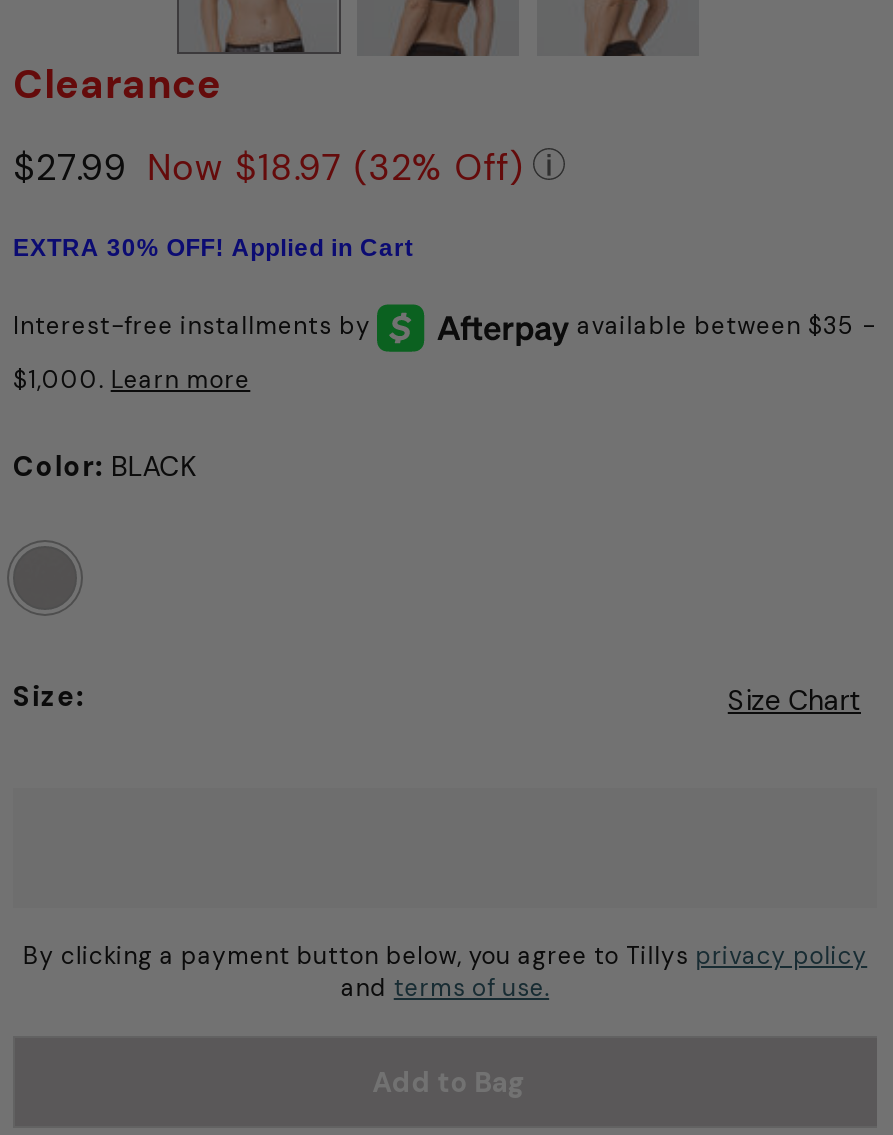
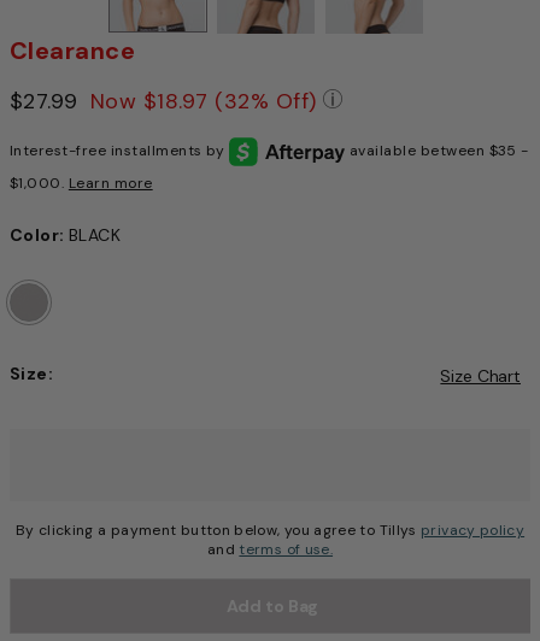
[13,233,414,261] EXTRA 30% OFF! Applied in Cart -> none

